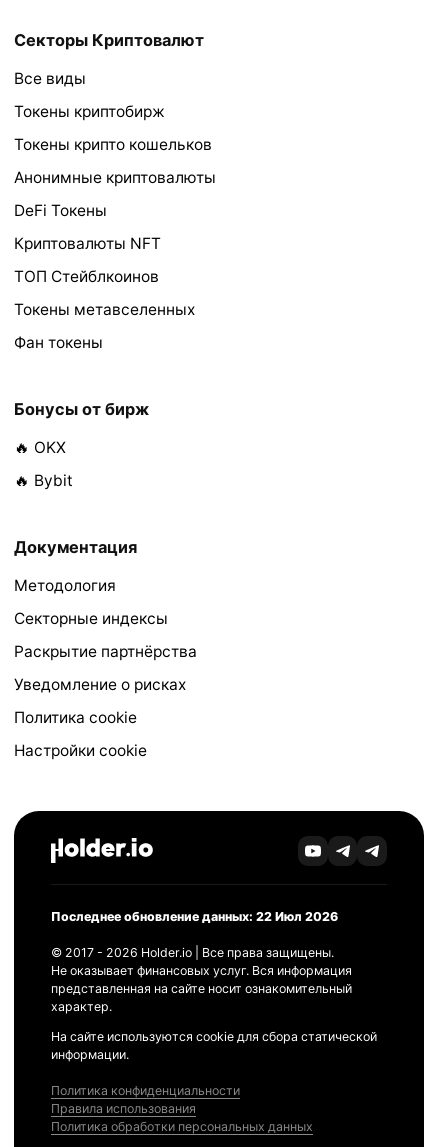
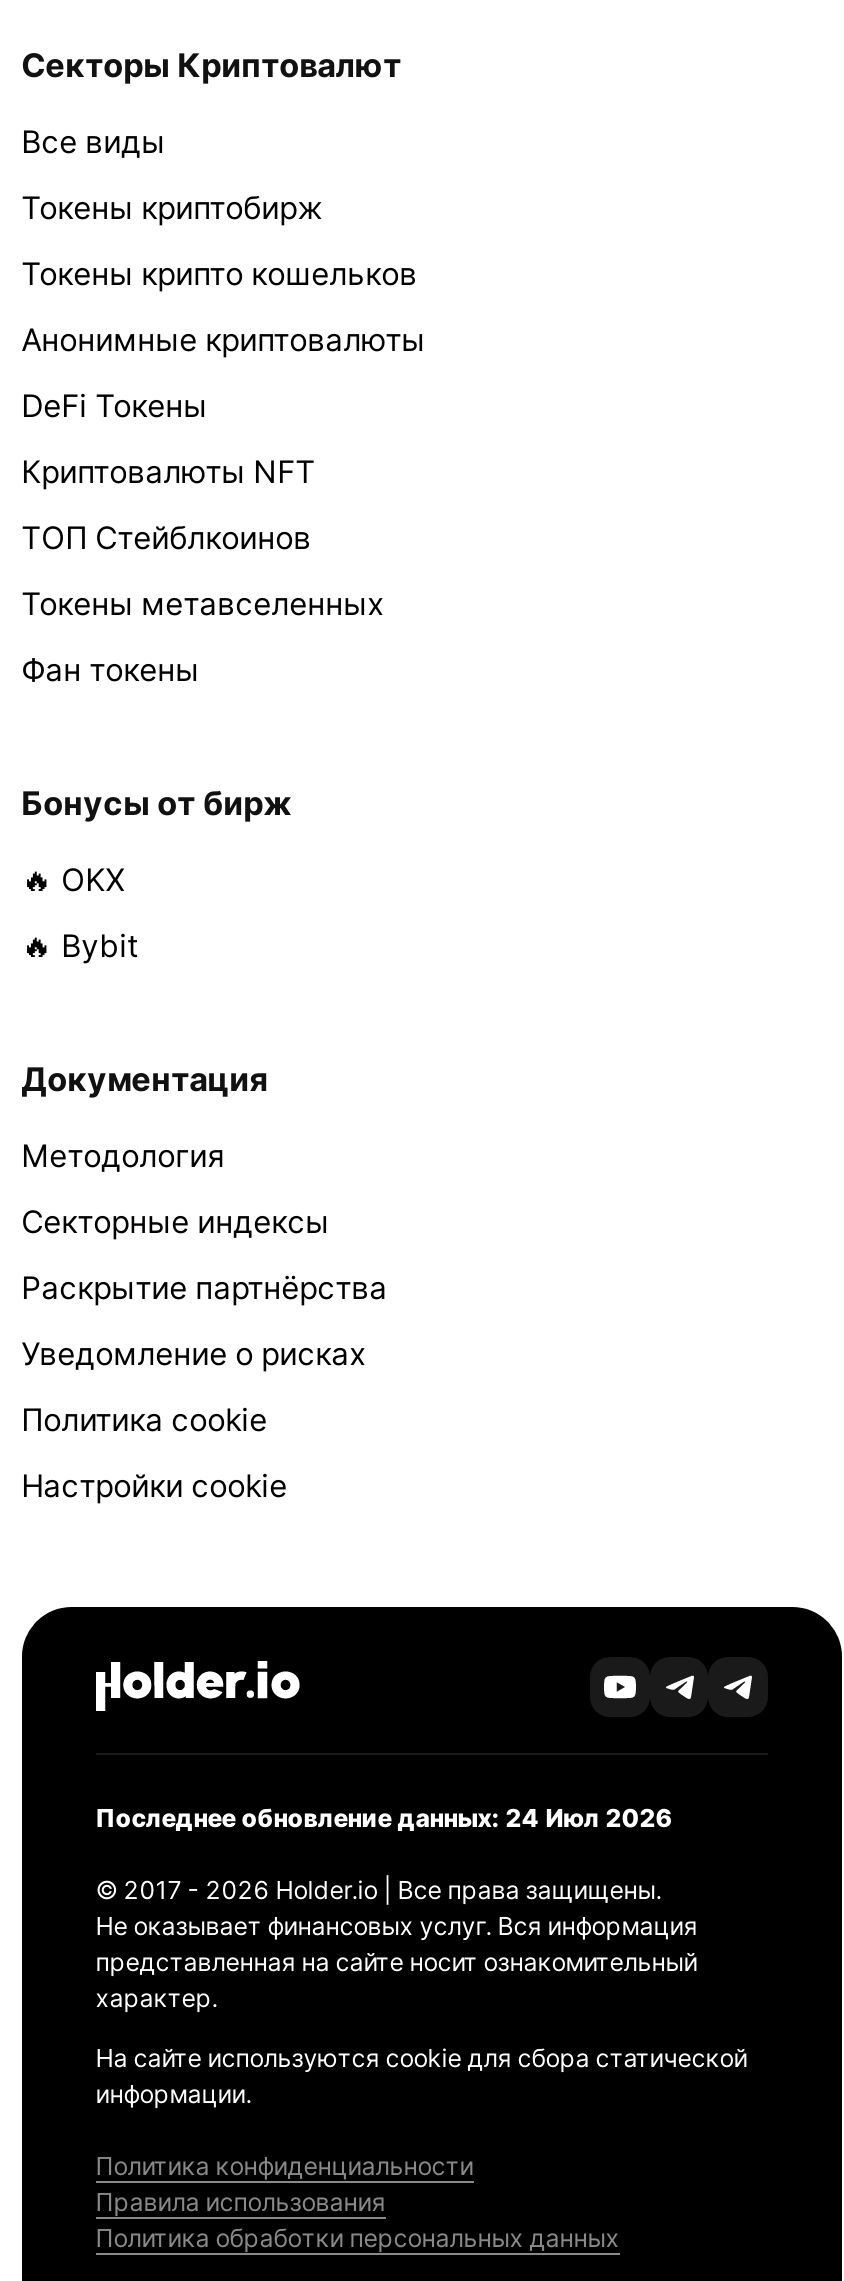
[51,909,338,924] Последнее обновление данных: 22 Июл 2026 -> [96,1802,672,1832] Последнее обновление данных: 24 Июл 2026

